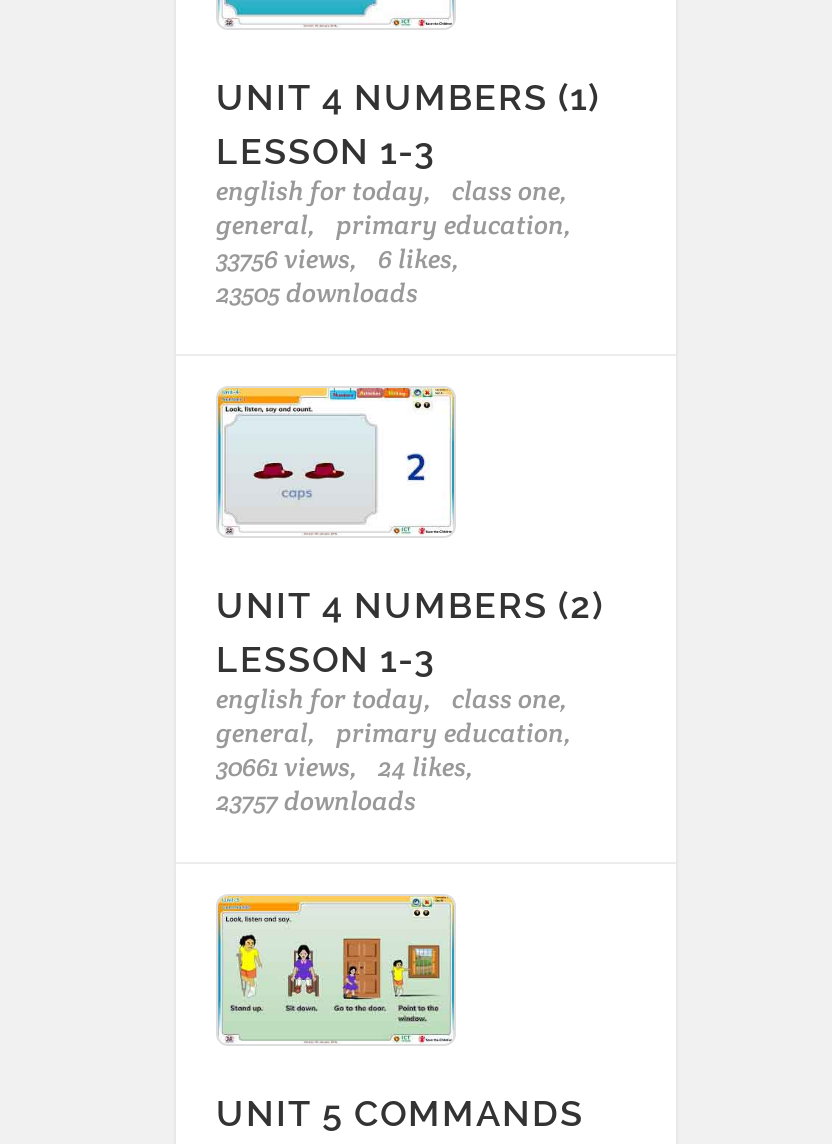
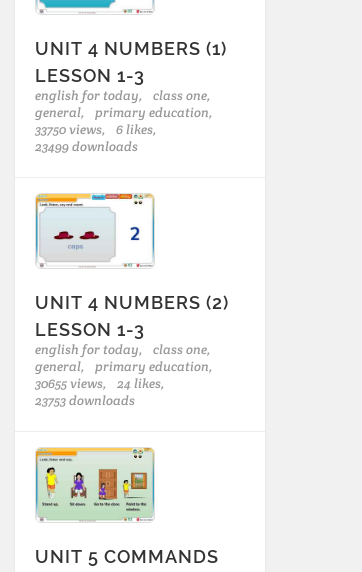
[216,242,460,276] 33756 views, 6 likes, -> [35,121,157,138] 33750 views, 6 likes,
[216,276,418,310] 23505 downloads -> [35,138,138,155] 23499 downloads
[216,750,474,784] 30661 views, 24 likes, -> [35,375,165,392] 30655 views, 24 likes,
[216,784,416,818] 23757 downloads -> [35,392,135,409] 23753 downloads

